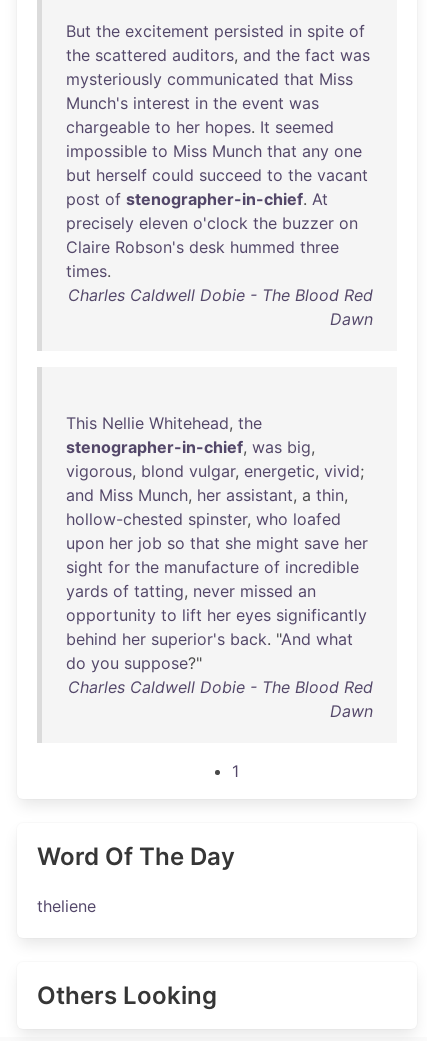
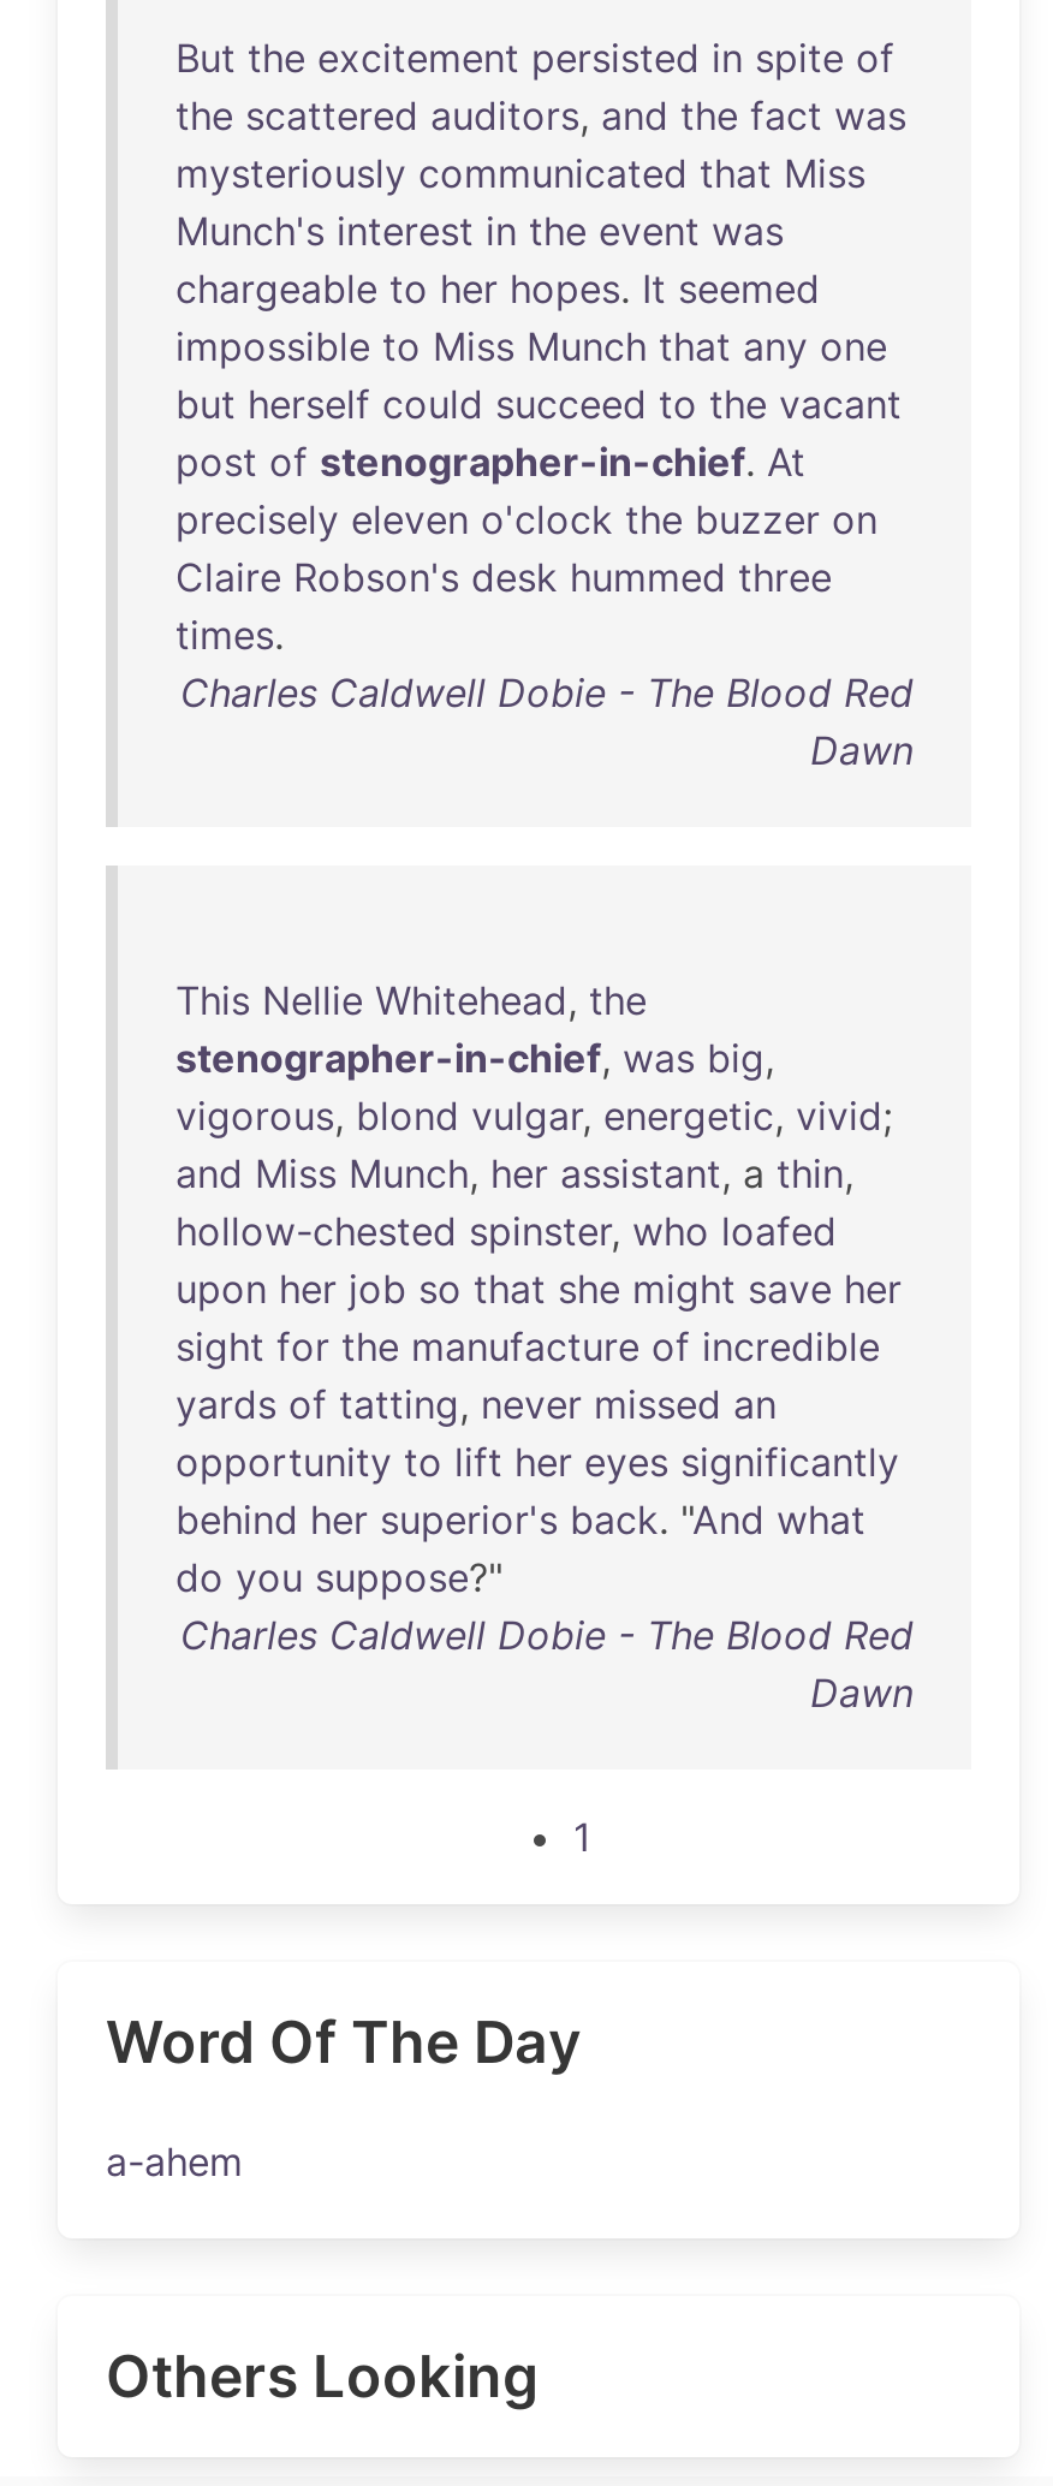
[37,896,96,916] theliene -> [106,2137,243,2185] a-ahem

